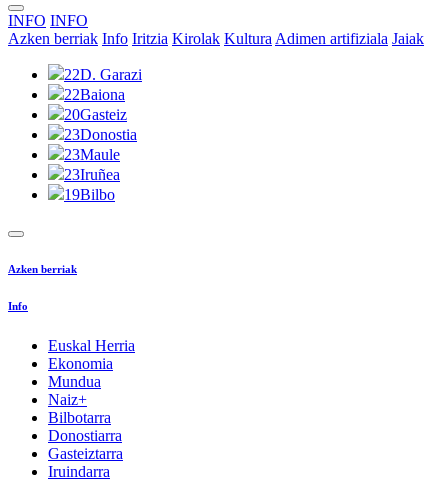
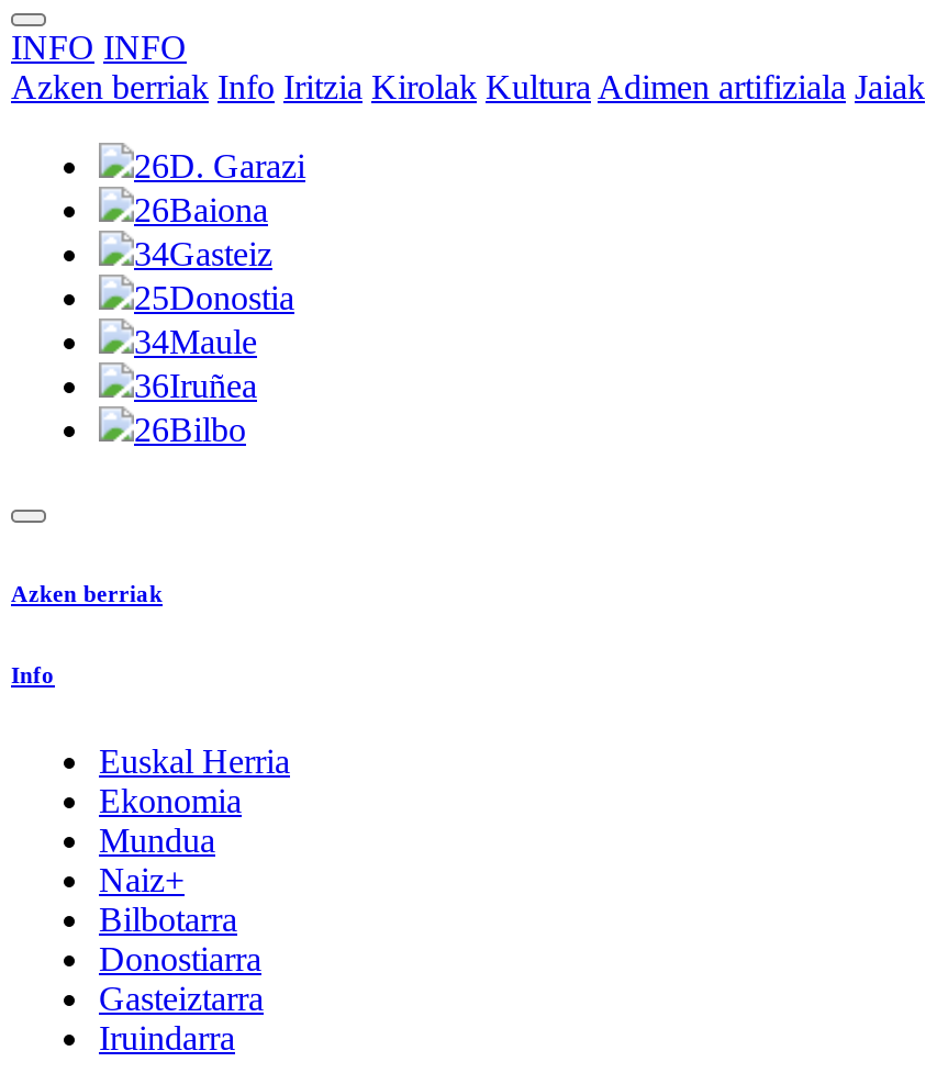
[64,66,142,83] 22D. Garazi -> [134,147,305,185] 26D. Garazi
[64,86,125,103] 22Baiona -> [134,191,268,228] 26Baiona
[64,106,127,123] 20Gasteiz -> [134,235,272,272] 34Gasteiz
[64,126,137,143] 23Donostia -> [134,279,294,316] 25Donostia
[64,146,120,163] 23Maule -> [134,323,257,360] 34Maule
[64,166,120,183] 23Iruñea -> [134,367,257,404] 36Iruñea
[64,186,115,203] 19Bilbo -> [134,411,246,448] 26Bilbo

